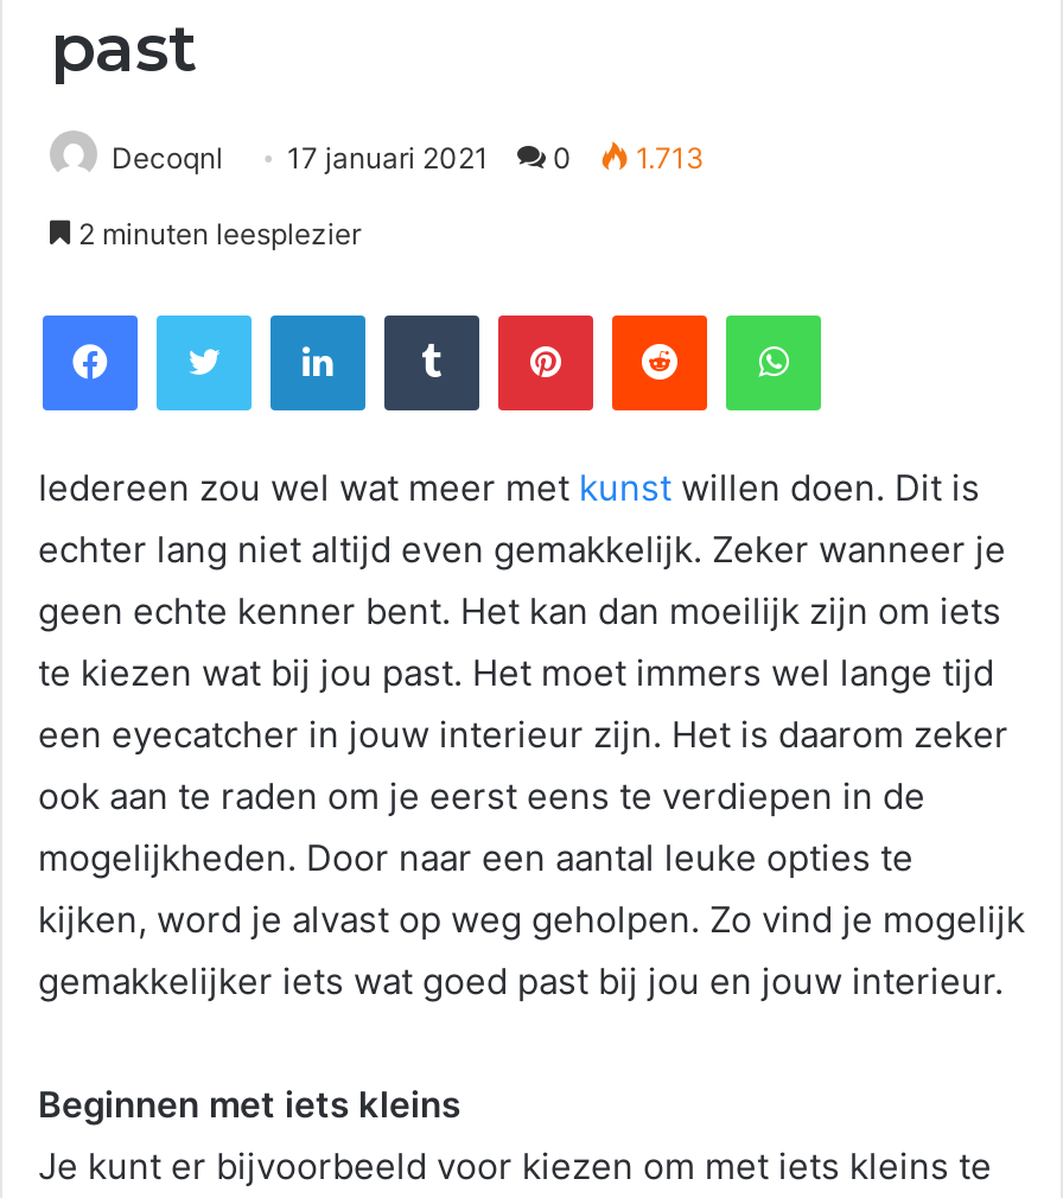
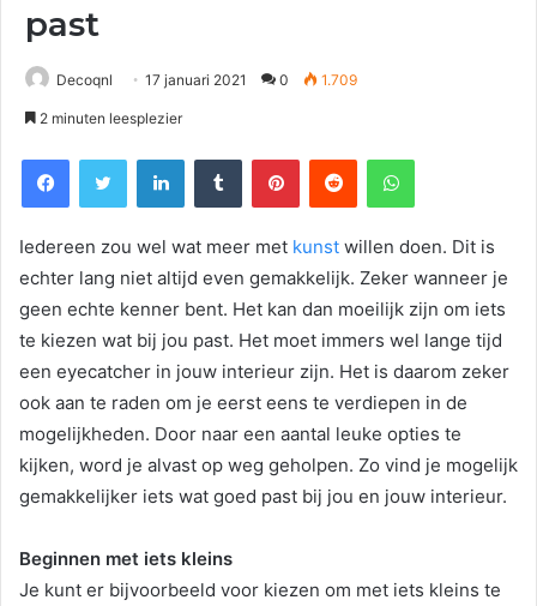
[112,140,705,176] Decoqnl 17 januari 2021 0 1.713 -> [56,71,357,89] Decoqnl 17 januari 2021 0 1.709

